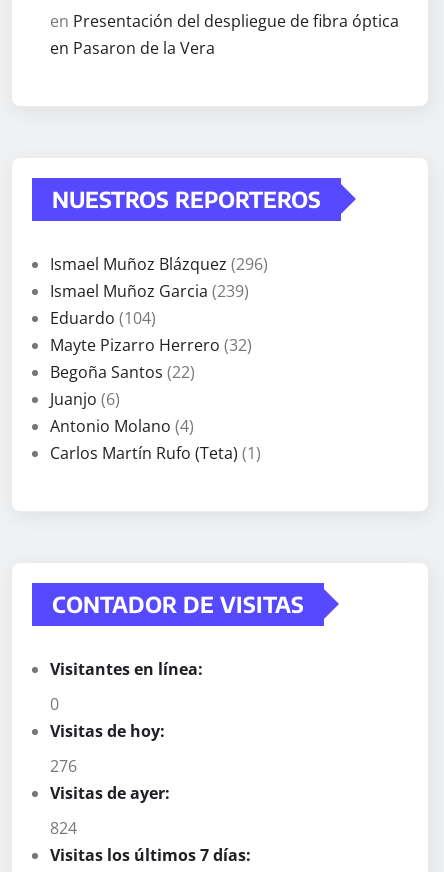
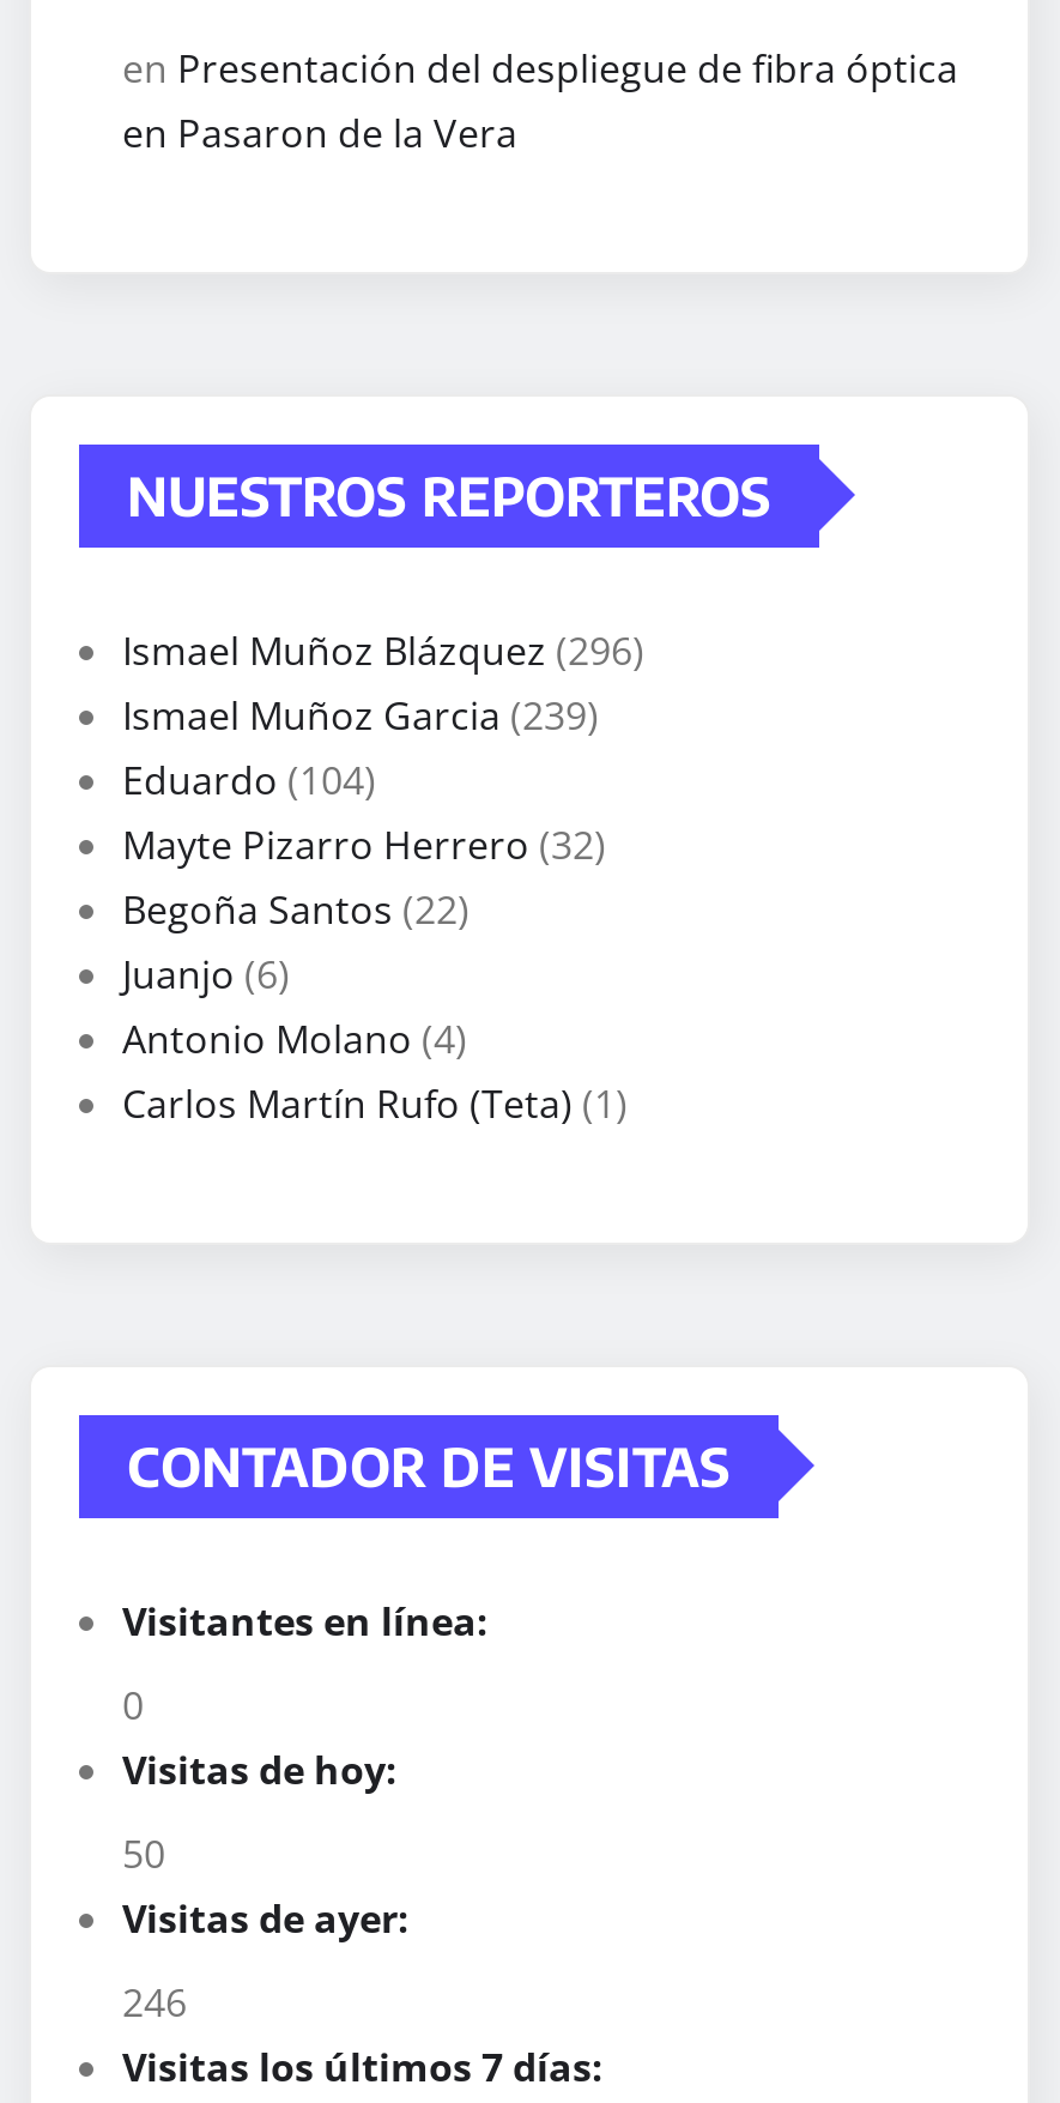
[50,755,77,777] 276 -> [122,1826,165,1879] 50
[50,817,77,839] 824 -> [122,1975,187,2028] 246

